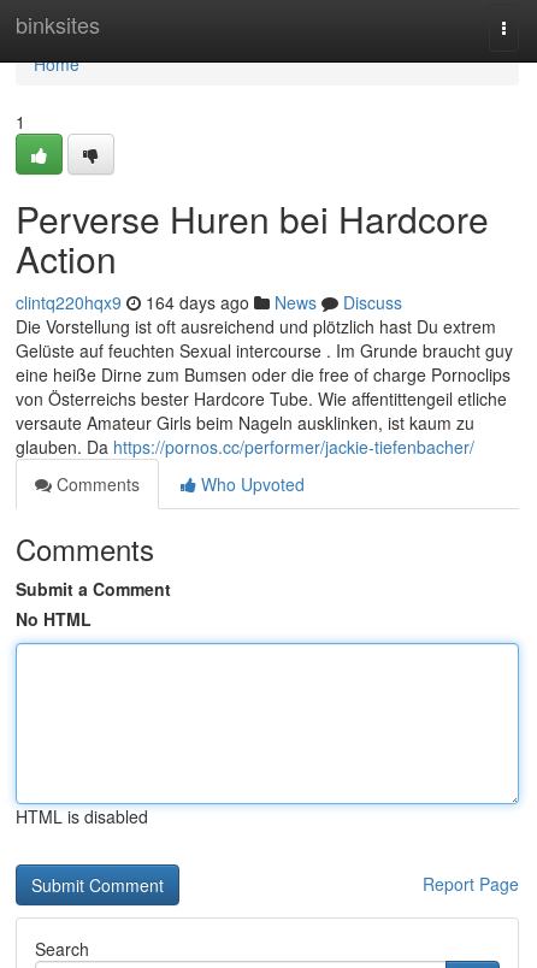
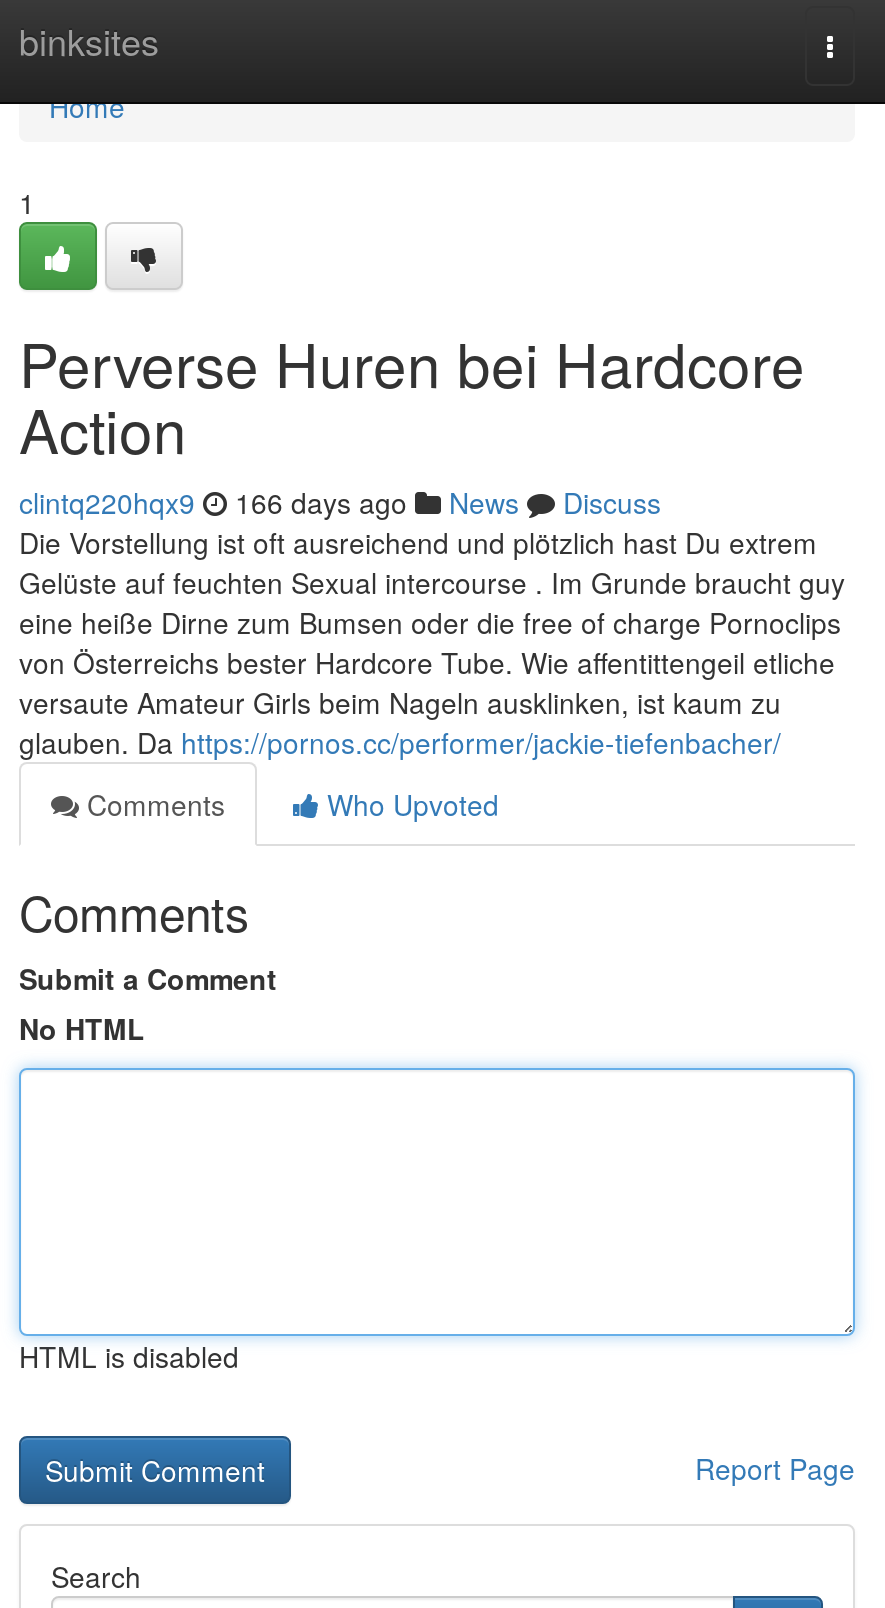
[16,290,402,314] clintq220hqx9 164 days ago News Discuss -> [19,482,661,522] clintq220hqx9 166 days ago News Discuss

